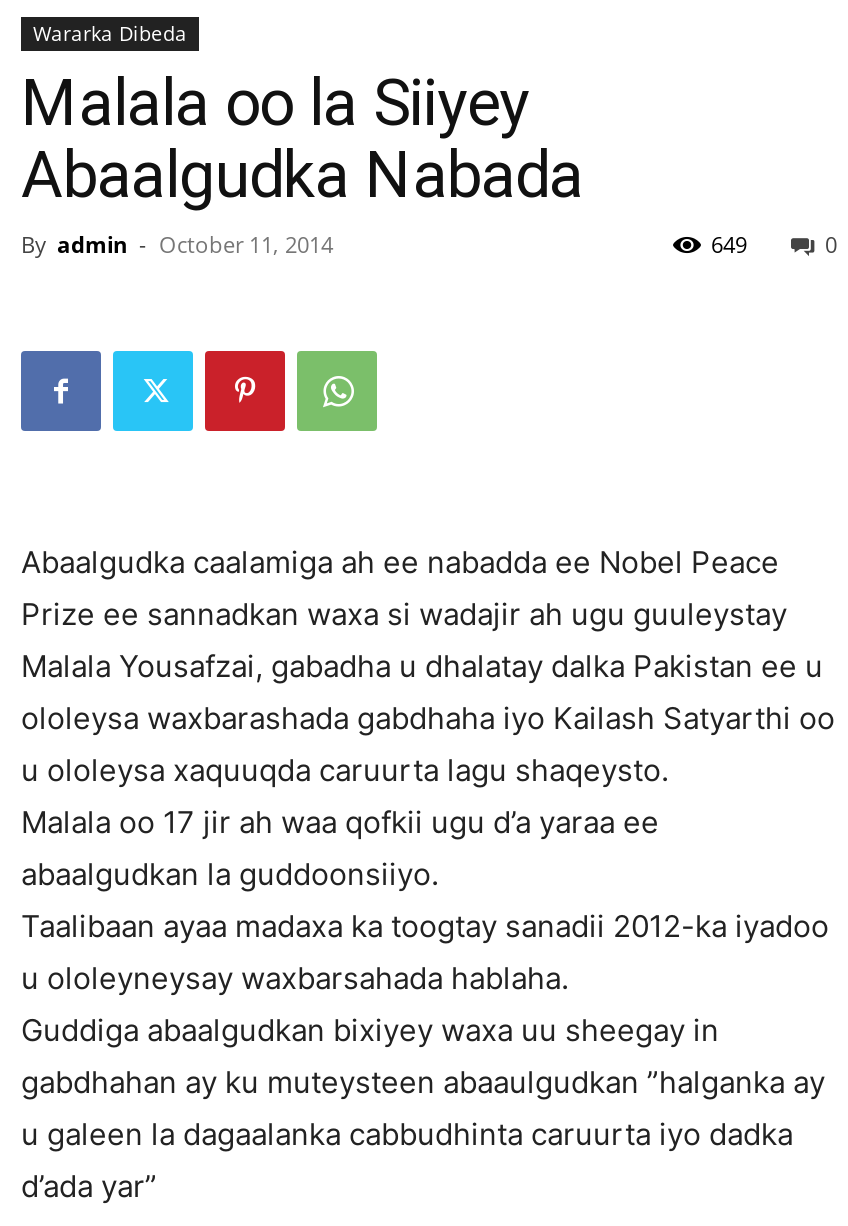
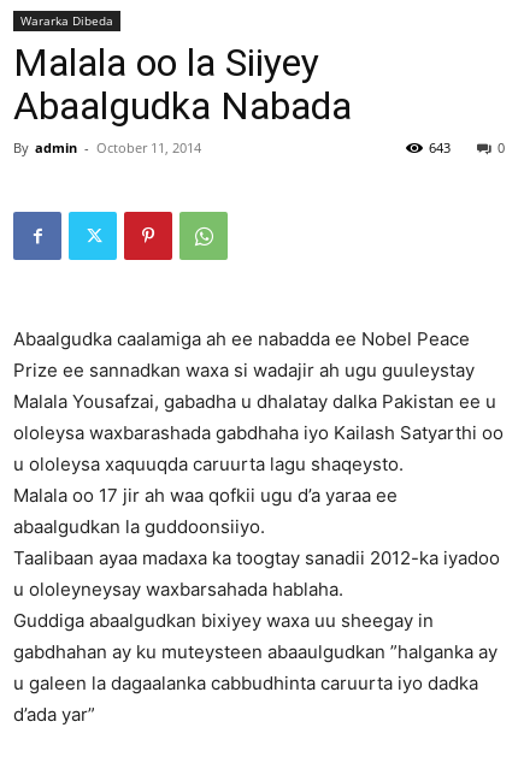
[711,229,747,259] 649 -> [429,138,451,156] 643

